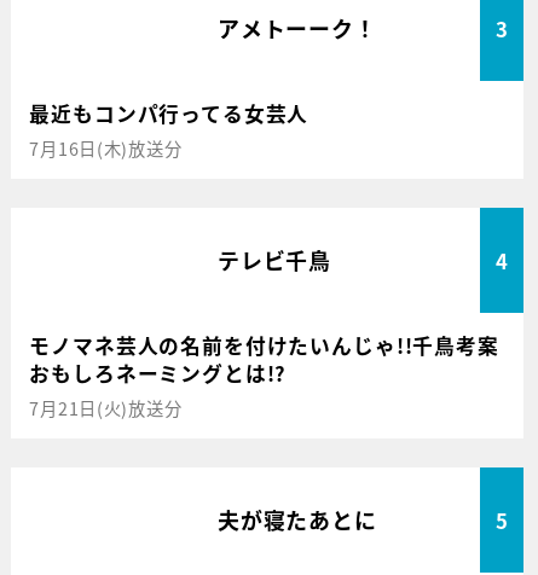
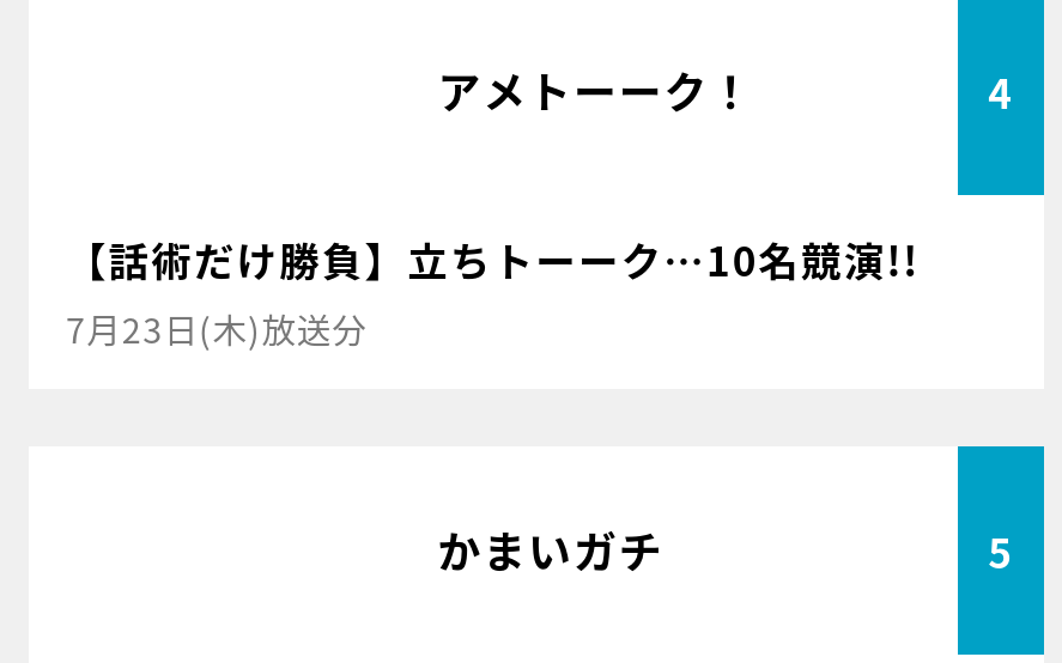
[30,14,508,160] 3 | 最近もコンパ行ってる女芸人 | 7月16日(木)放送分 -> none
[217,244,332,276] テレビ千鳥 -> none
[30,331,499,420] モノマネ芸人の名前を付けたいんじゃ!!千鳥考案 | おもしろネーミングとは!? | 7月21日(火)放送分 -> [66,230,919,353] 【話術だけ勝負】立ちトーーク…10名競演!! | 7月23日(木)放送分
[217,504,377,536] 夫が寝たあとに -> [438,519,664,581] かまいガチ

